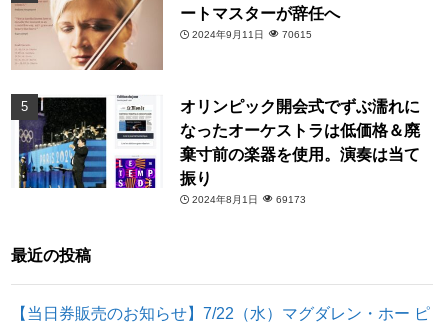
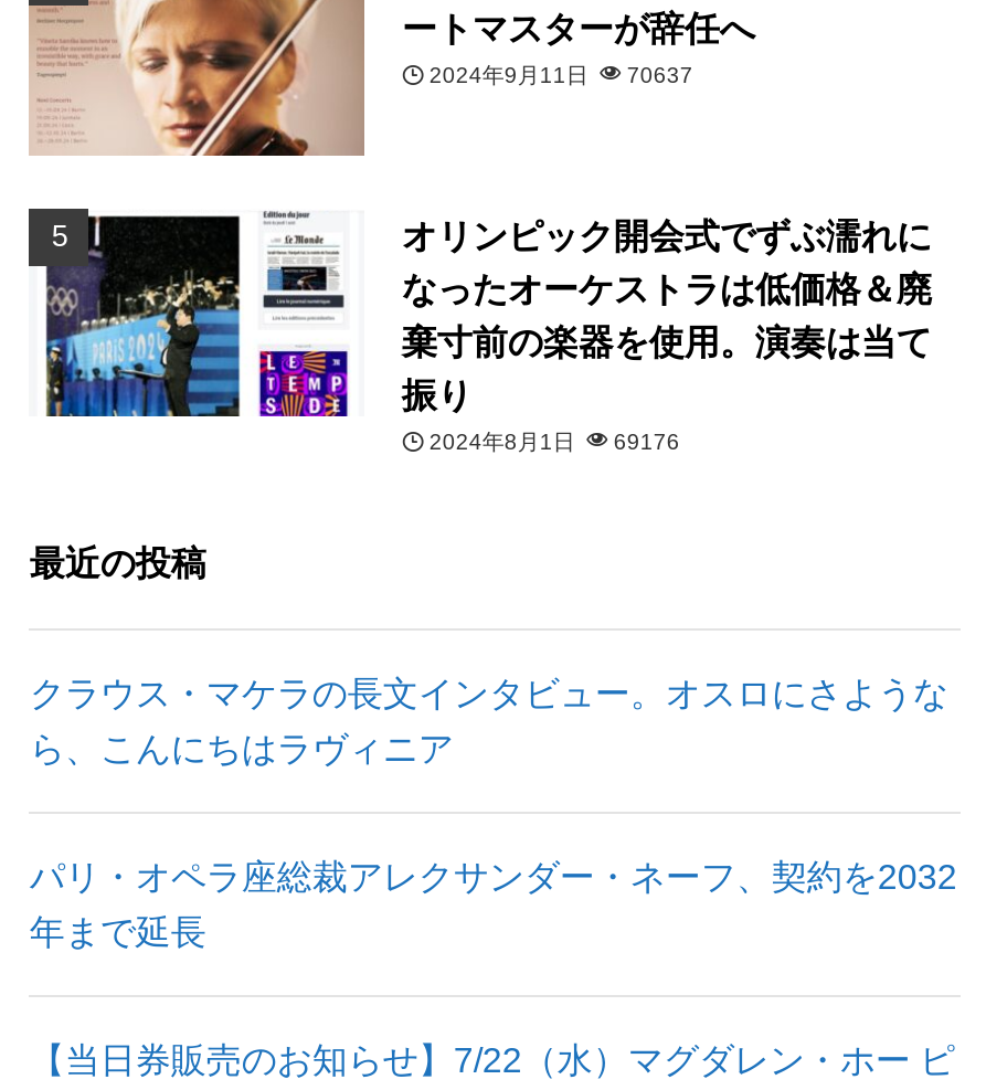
[192,29,312,40] 2024年9月11日 70615 -> [429,63,693,87] 2024年9月11日 70637
[192,194,306,205] 2024年8月1日 69173 -> [429,429,680,454] 2024年8月1日 69176
none -> [30,671,957,950] クラウス・マケラの長文インタビュー。オスロにさような | ら、こんにちはラヴィニア | パリ・オペラ座総裁アレクサンダー・ネーフ、契約を2032 | 年まで延長

